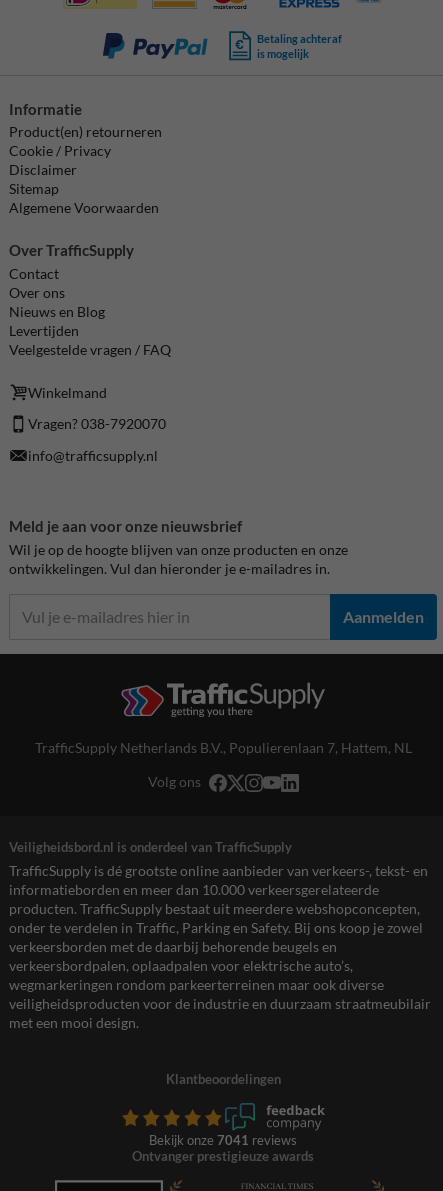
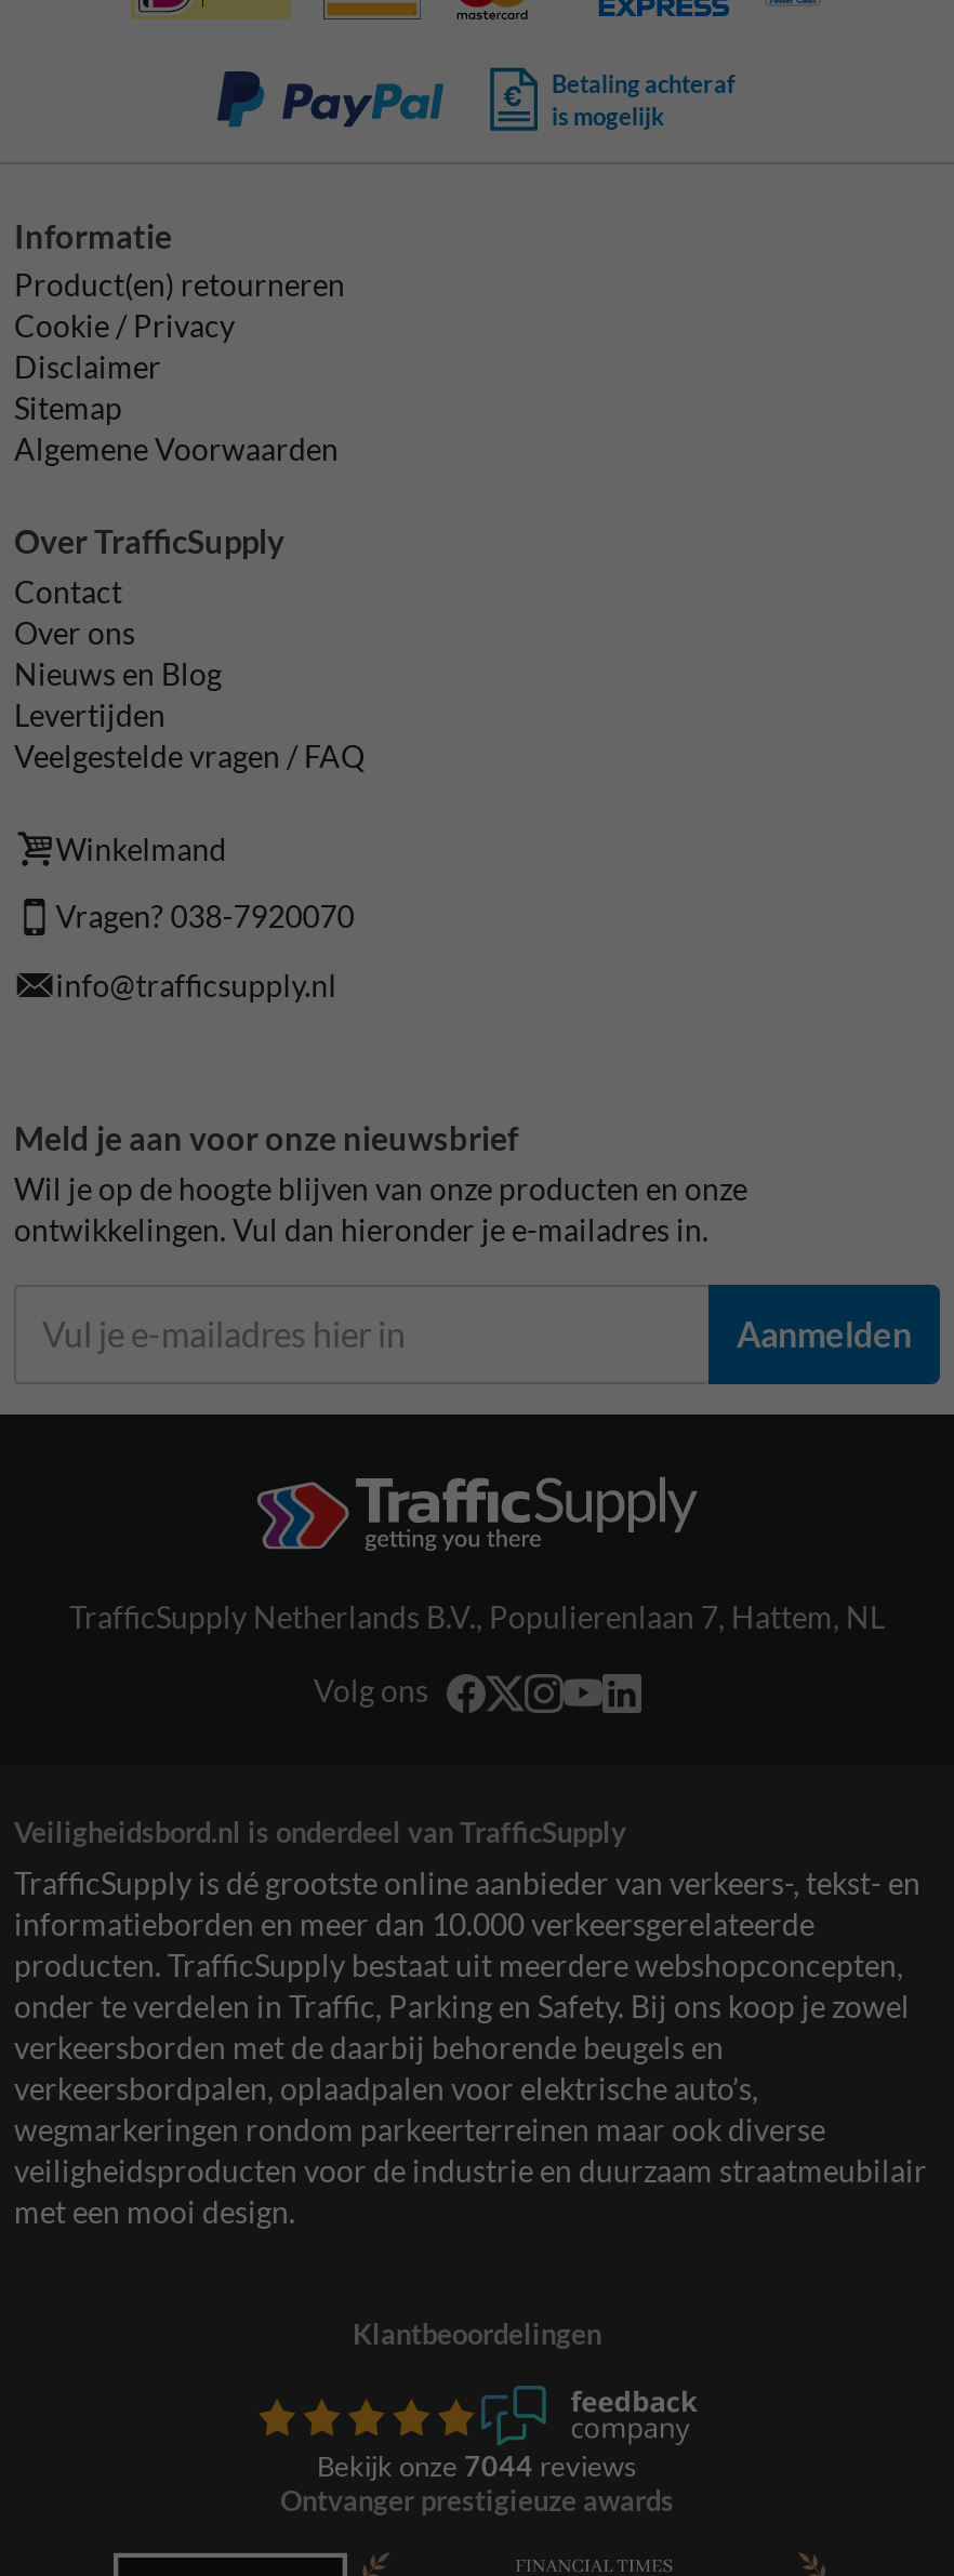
[149,1132,297,1148] Bekijk onze 7041 reviews -> [317,2449,637,2484] Bekijk onze 7044 reviews

